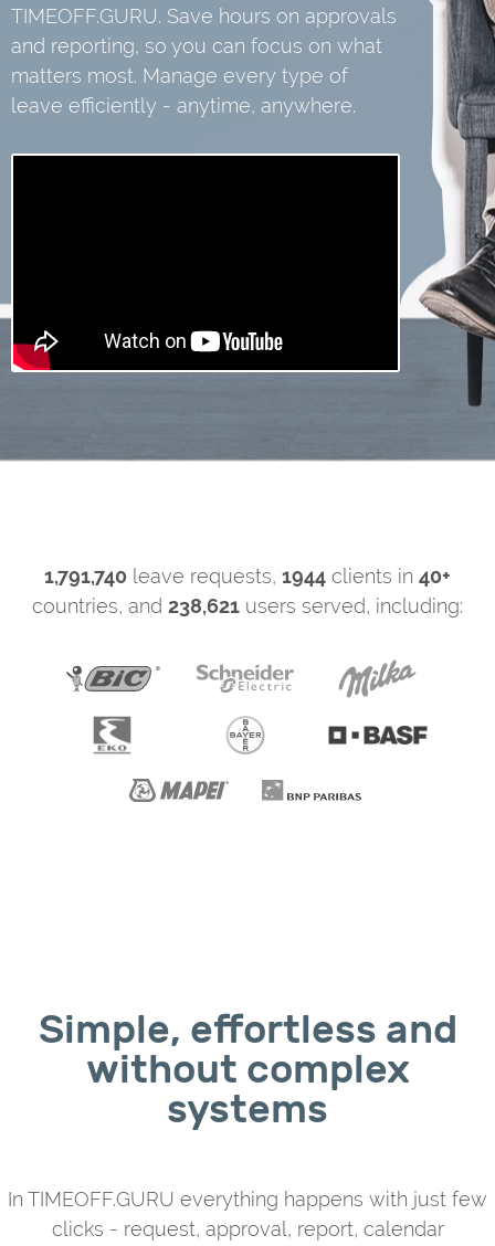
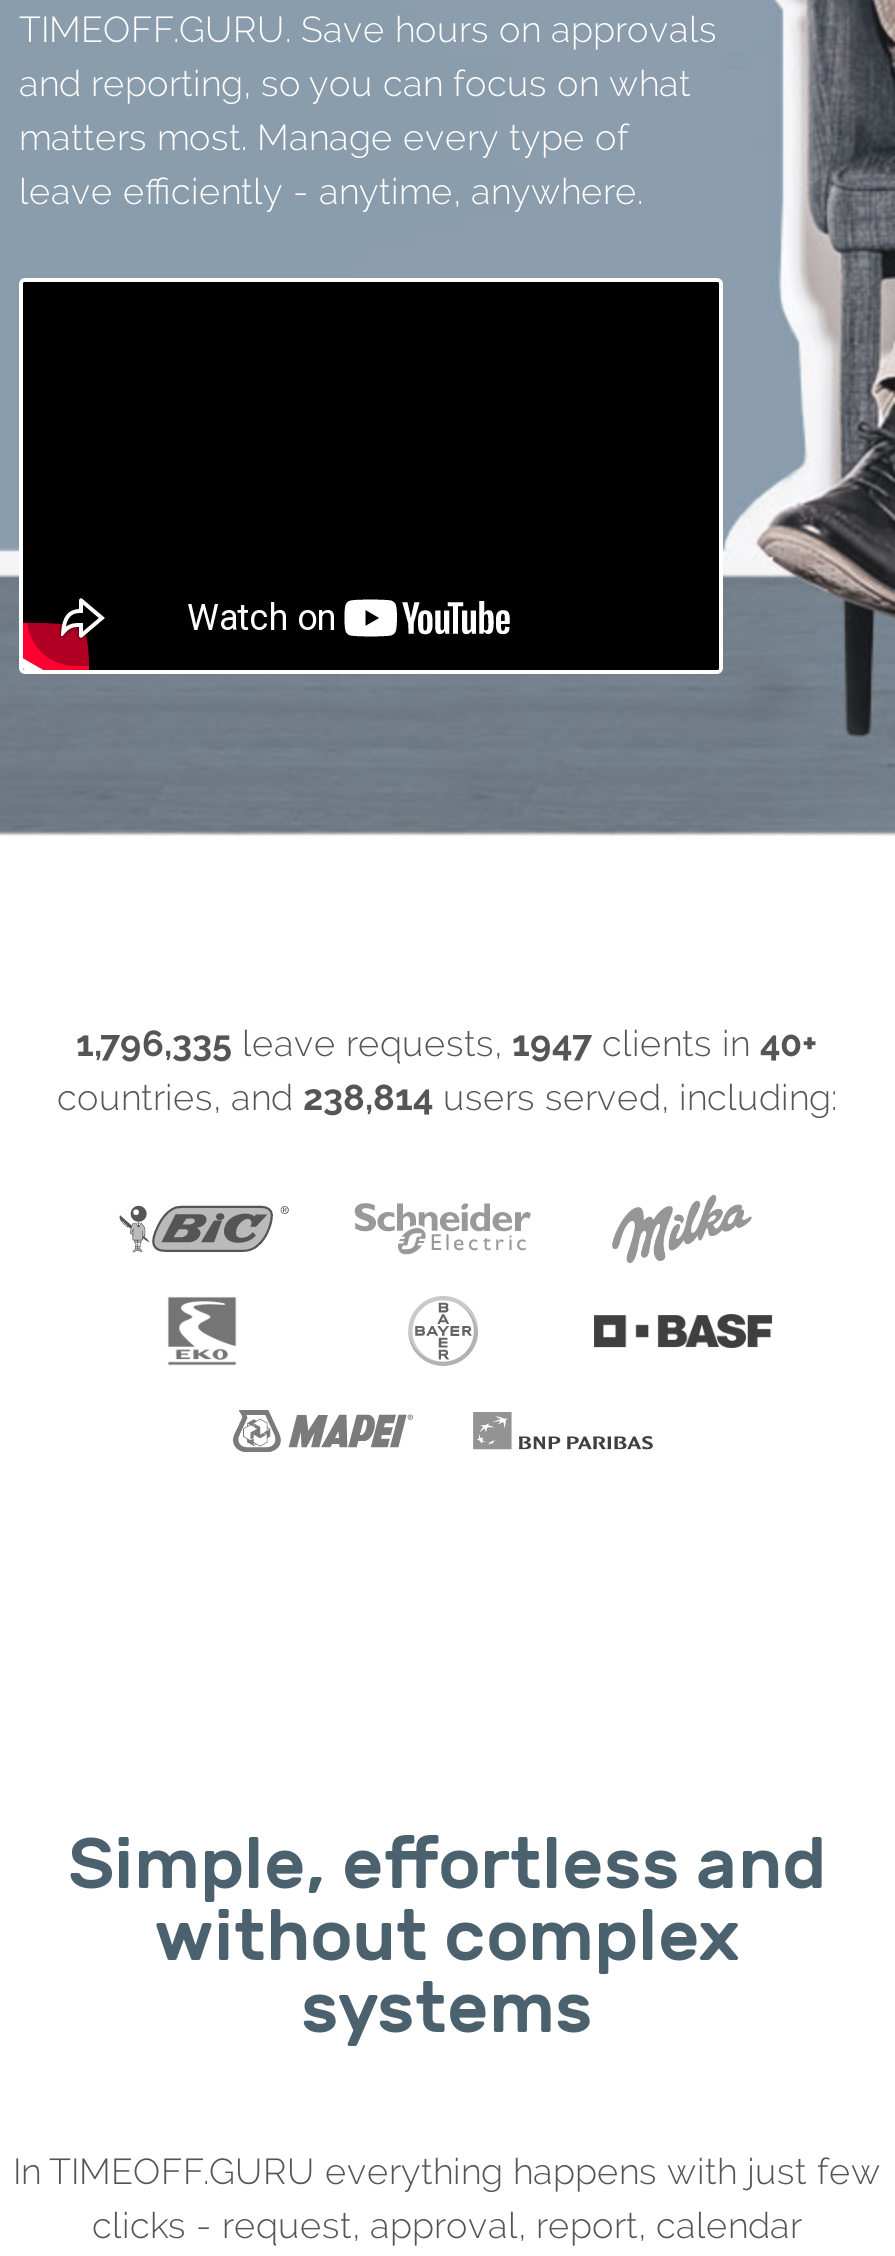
[44,564,451,588] 1,791,740 leave requests, 1944 clients in 40+ -> [76,1022,818,1064] 1,796,335 leave requests, 1947 clients in 40+
[32,594,463,617] countries, and 238,621 users served, including: -> [57,1076,837,1118] countries, and 238,814 users served, including:

